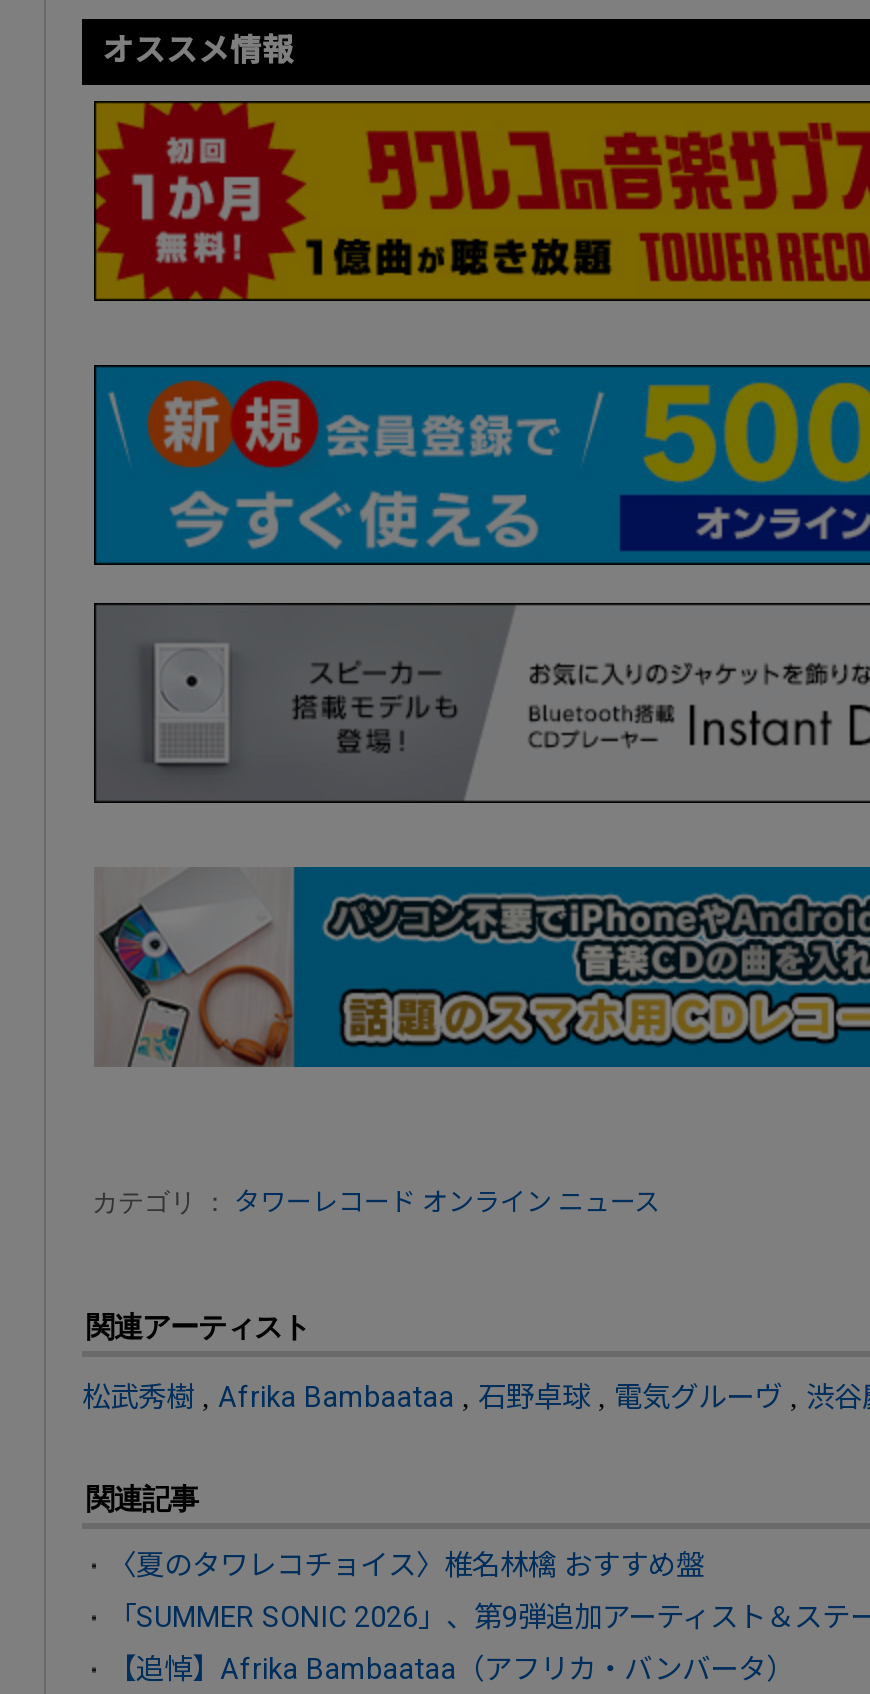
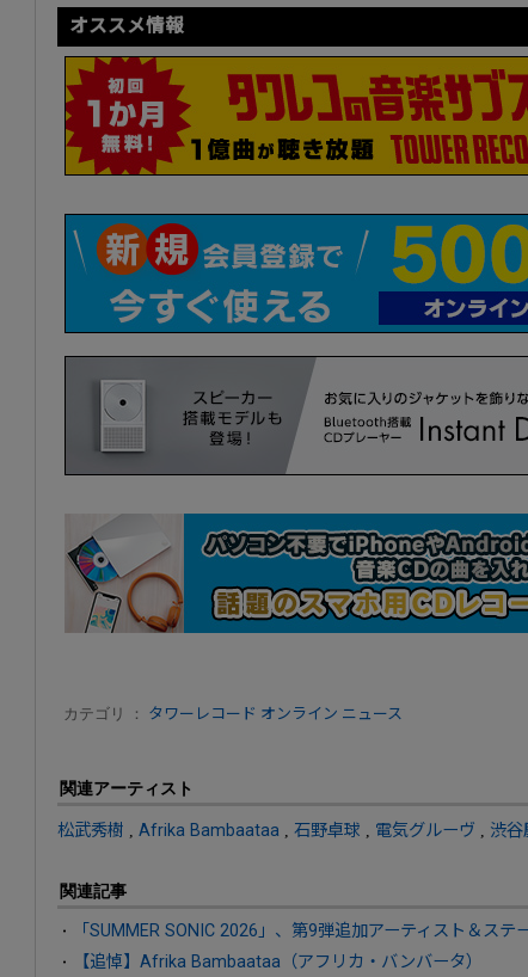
[108,1548,704,1580] 〈夏のタワレコチョイス〉椎名林檎 おすすめ盤 -> none

